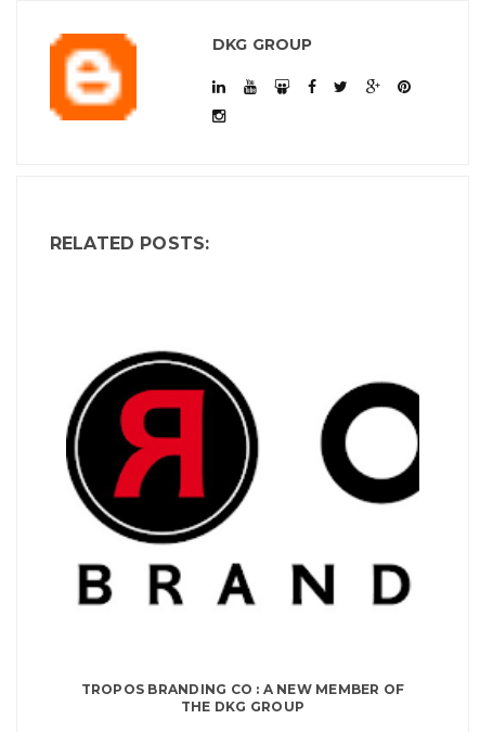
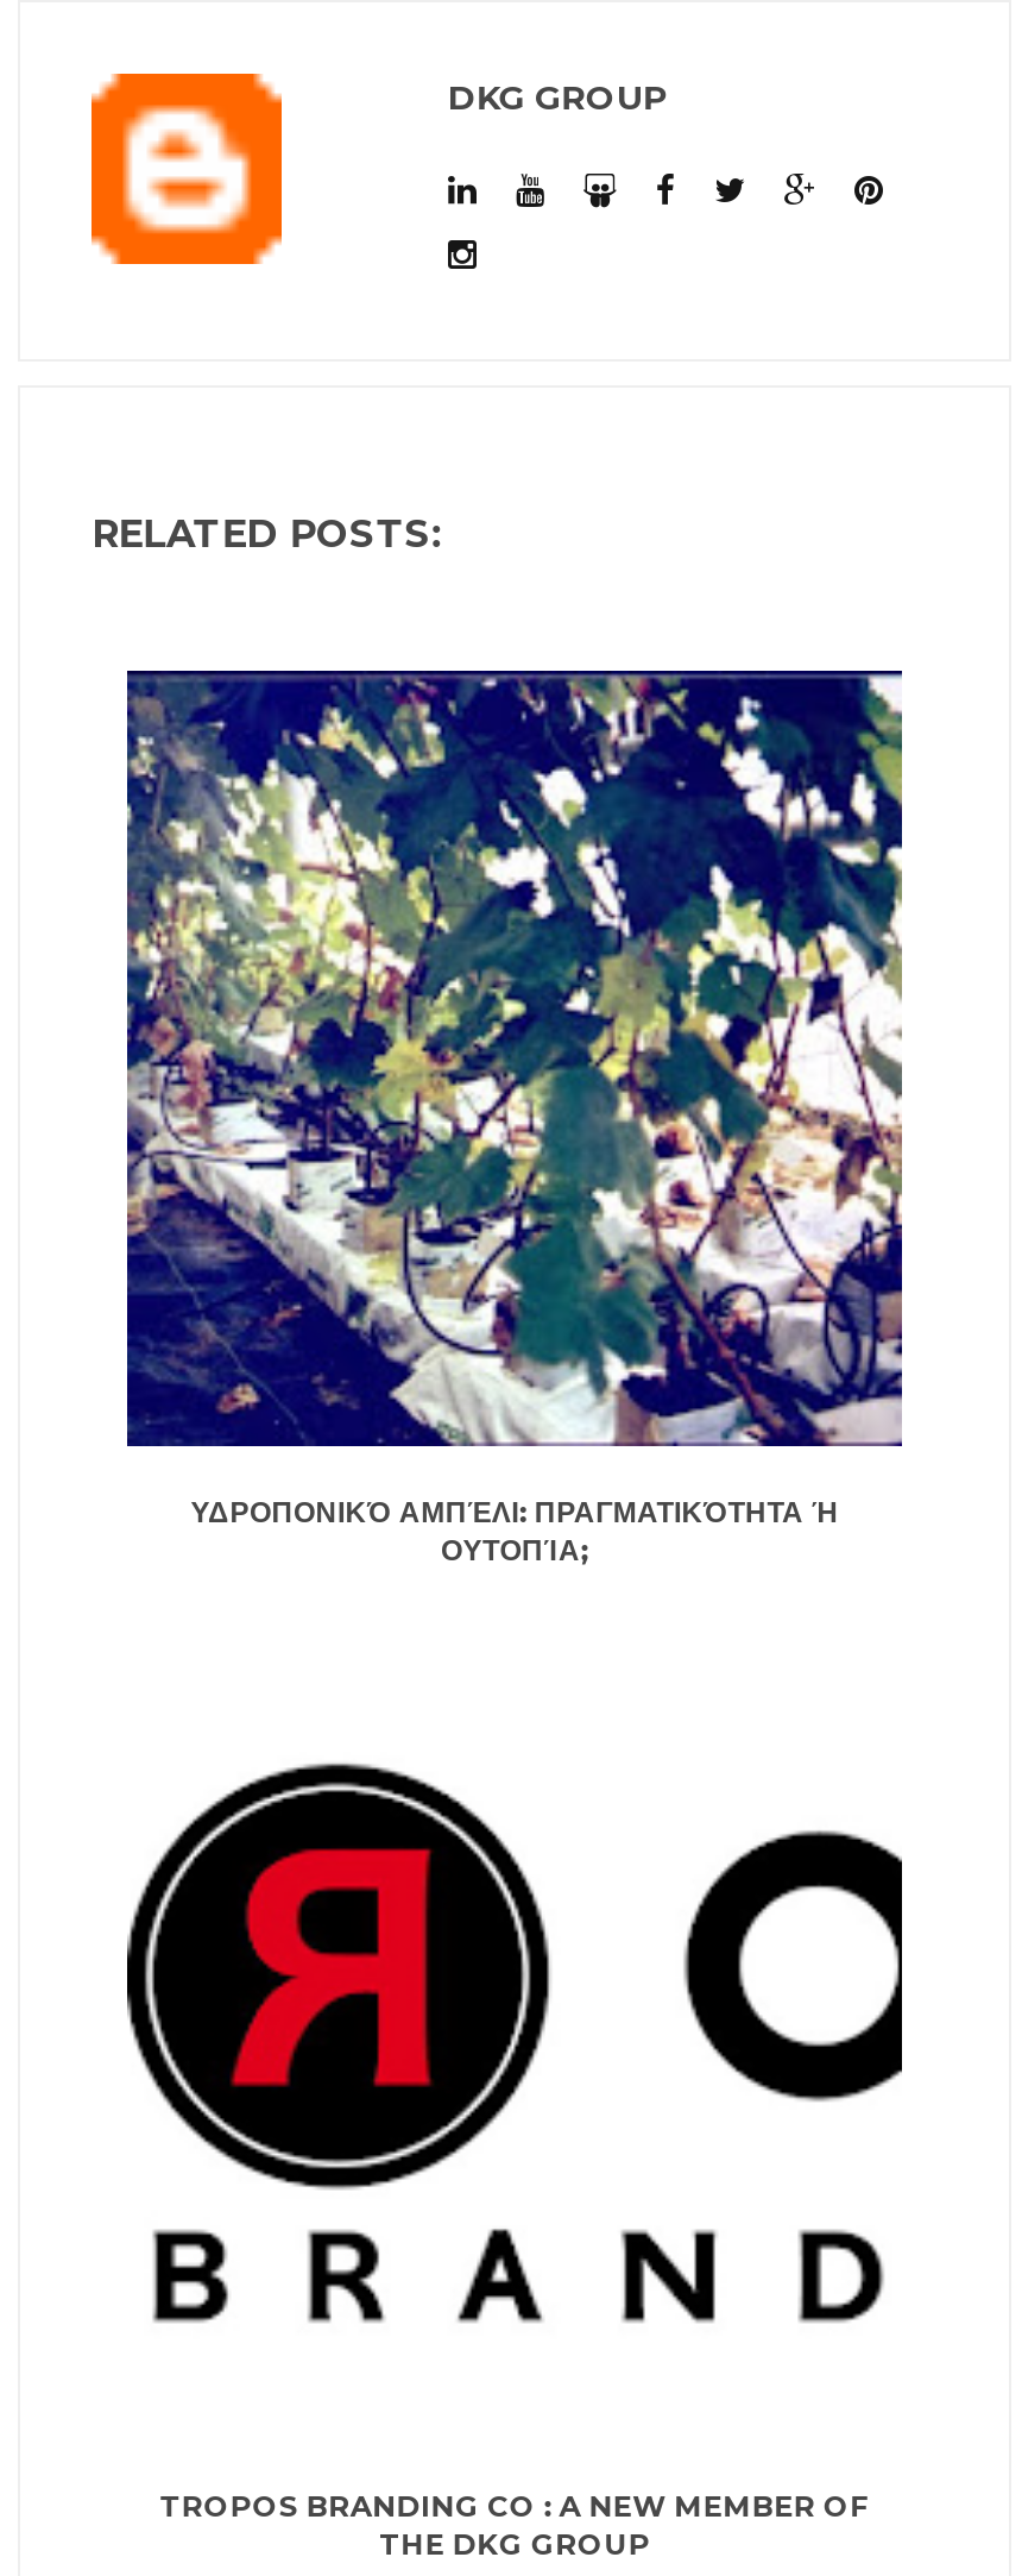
none -> [125,668,904,1567] [image] | ΥΔΡΟΠΟΝΙΚΌ ΑΜΠΈΛΙ: ΠΡΑΓΜΑΤΙΚΌΤΗΤΑ Ή | ΟΥΤΟΠΊΑ;

